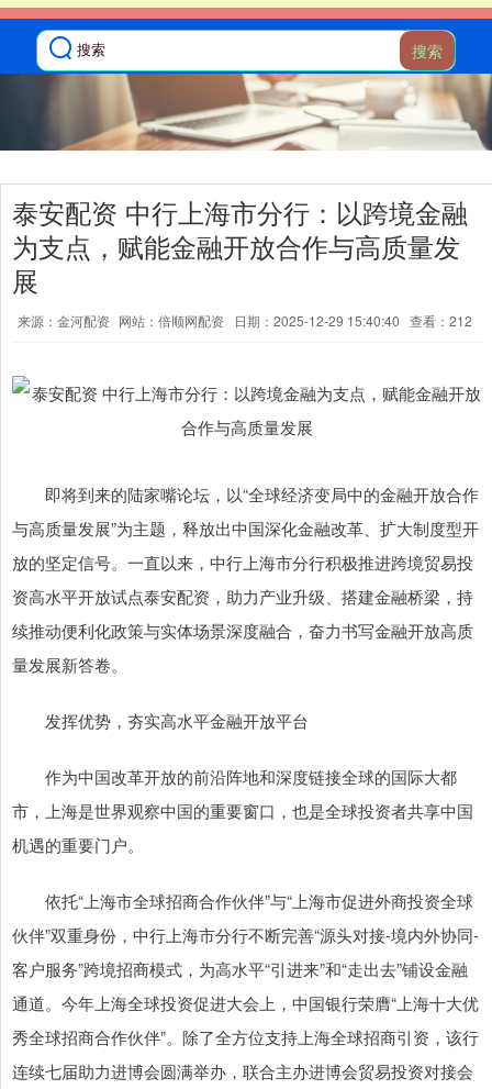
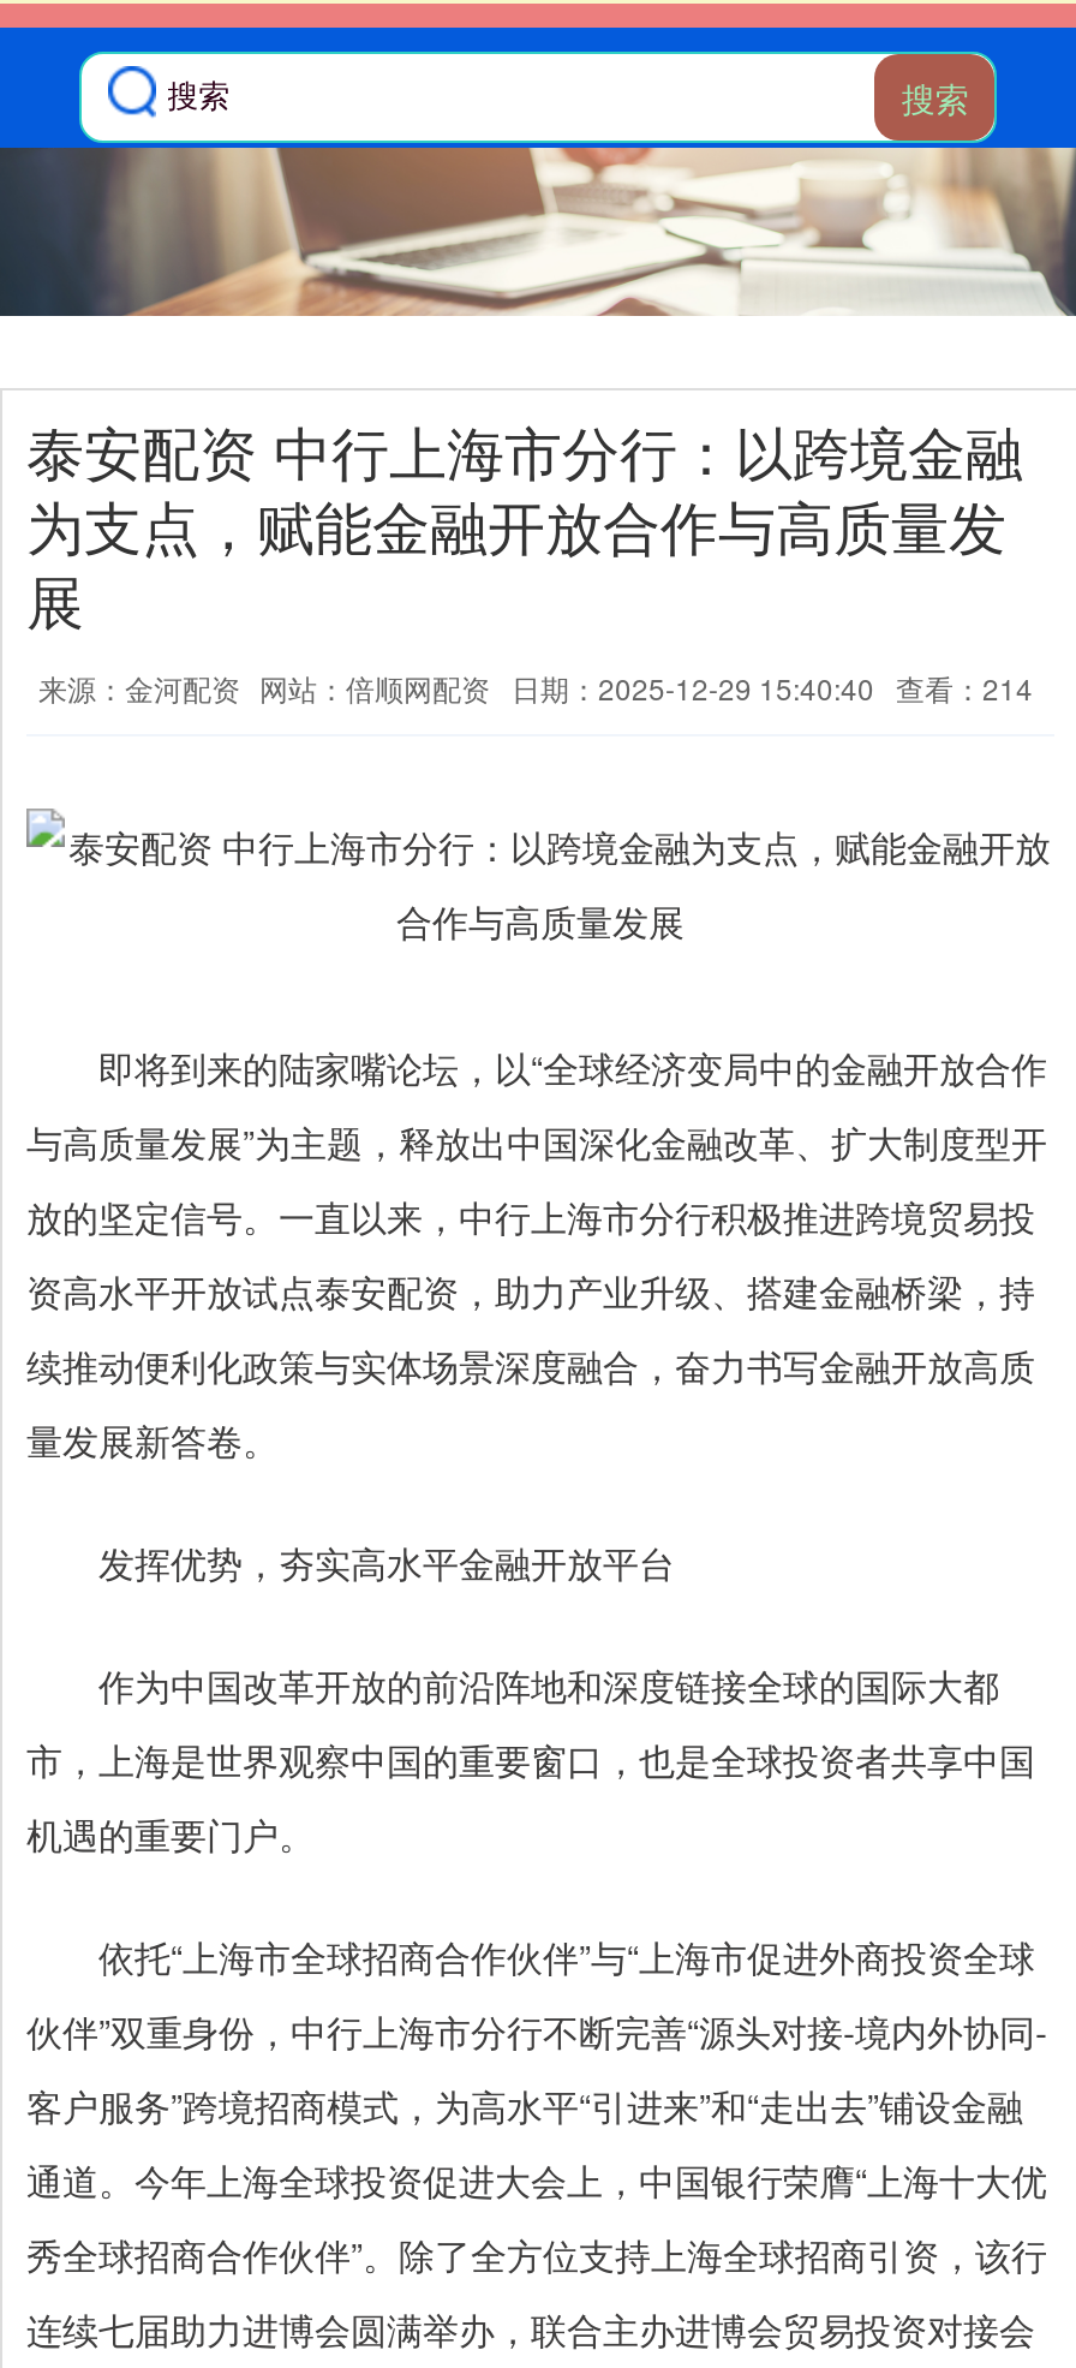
[18,311,472,330] 来源：金河配资 网站：倍顺网配资 日期：2025-12-29 15:40:40 查看：212 -> [38,667,1033,708] 来源：金河配资 网站：倍顺网配资 日期：2025-12-29 15:40:40 查看：214

